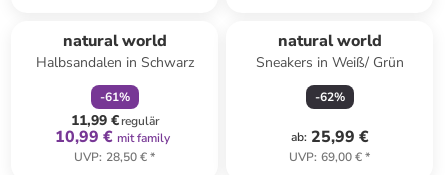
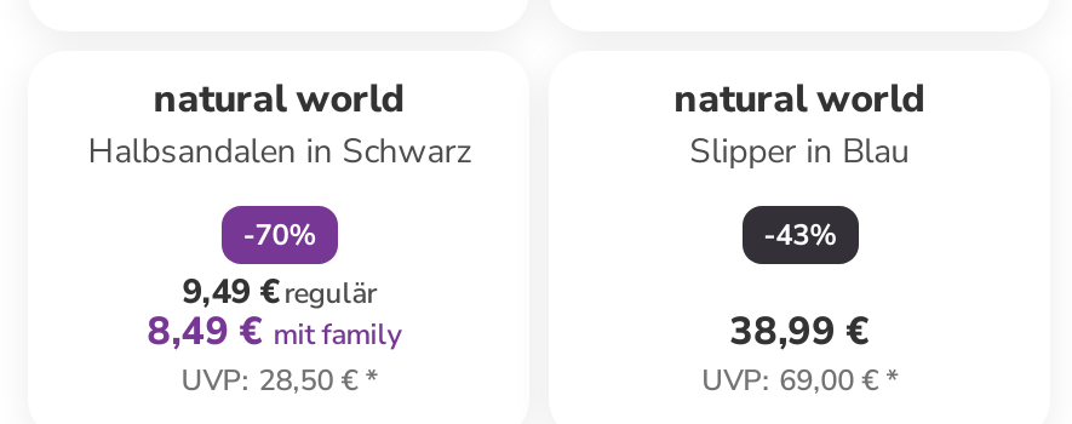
[256,53,404,72] Sneakers in Weiß/ Grün -> [689,128,910,174] Slipper in Blau
[100,89,130,105] -61% -> [243,216,316,254] -70%
[315,89,345,105] -62% -> [763,216,836,254] -43%
[71,111,159,130] 11,99 € regulär -> [182,269,376,315] 9,49 € regulär
[55,126,170,148] 10,99 € mit family -> [147,305,402,359] 8,49 € mit family
[291,126,369,148] ab: 25,99 € -> [729,305,870,359] 38,99 €

